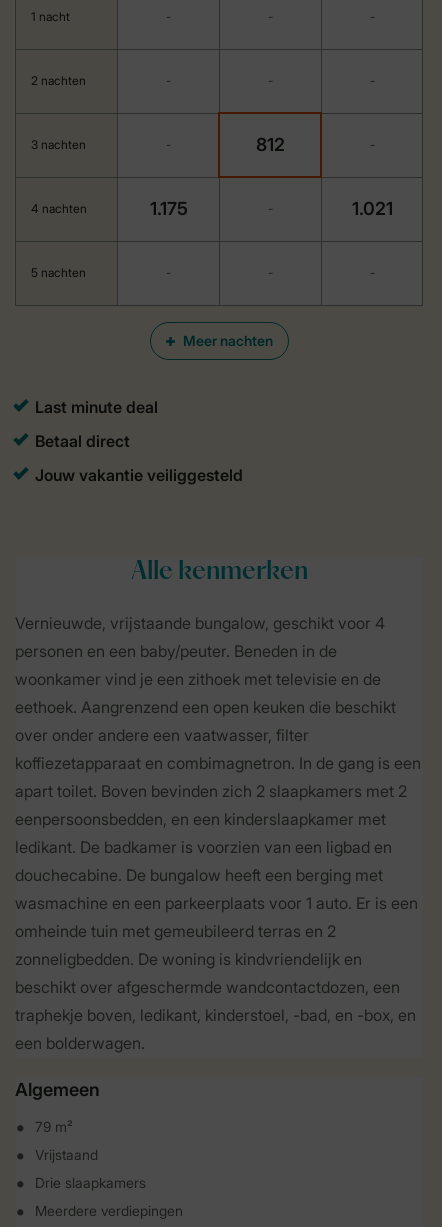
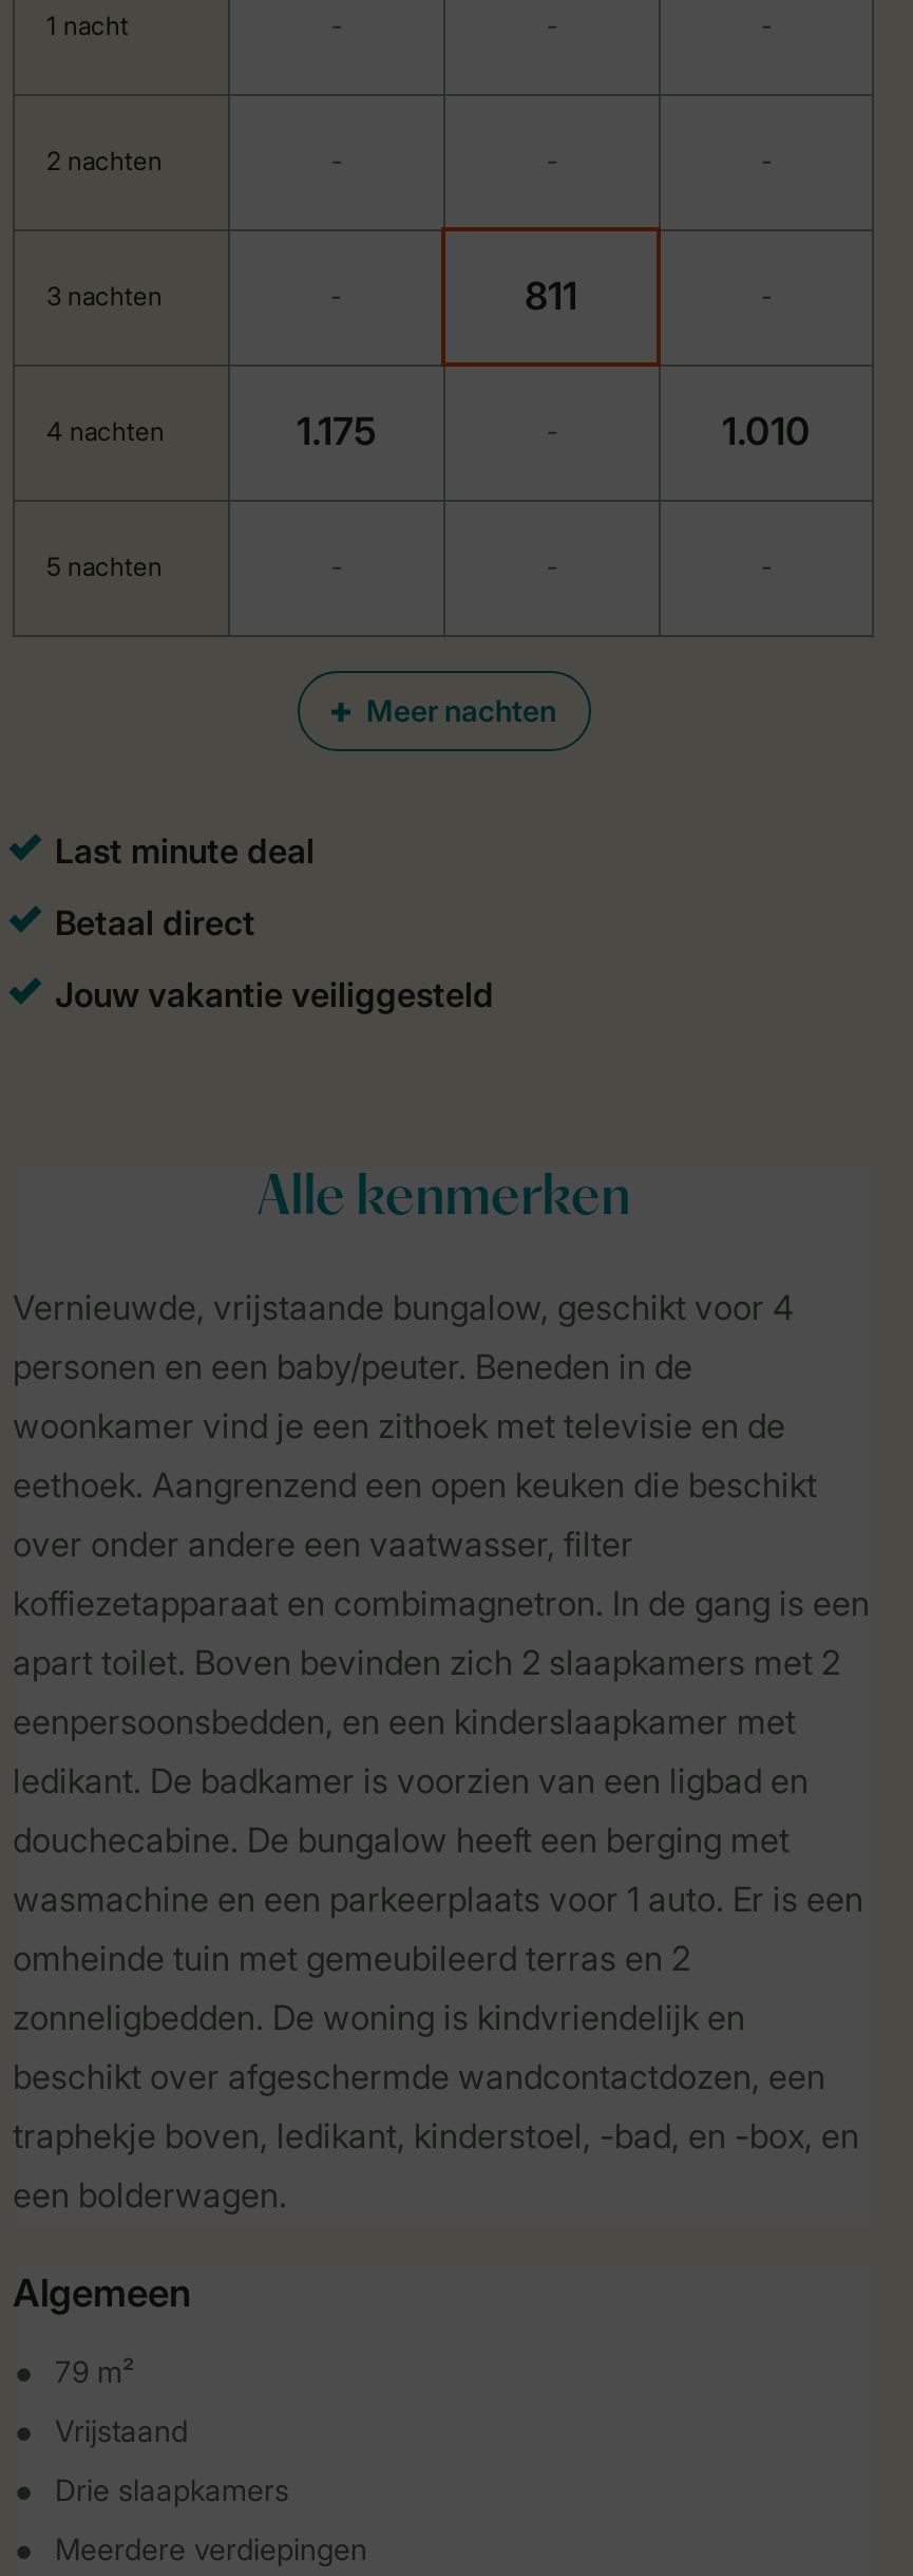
[255,134,284,155] 812 -> [525,274,577,318] 811
[351,198,392,219] 1.021 -> [722,409,811,453] 1.010

